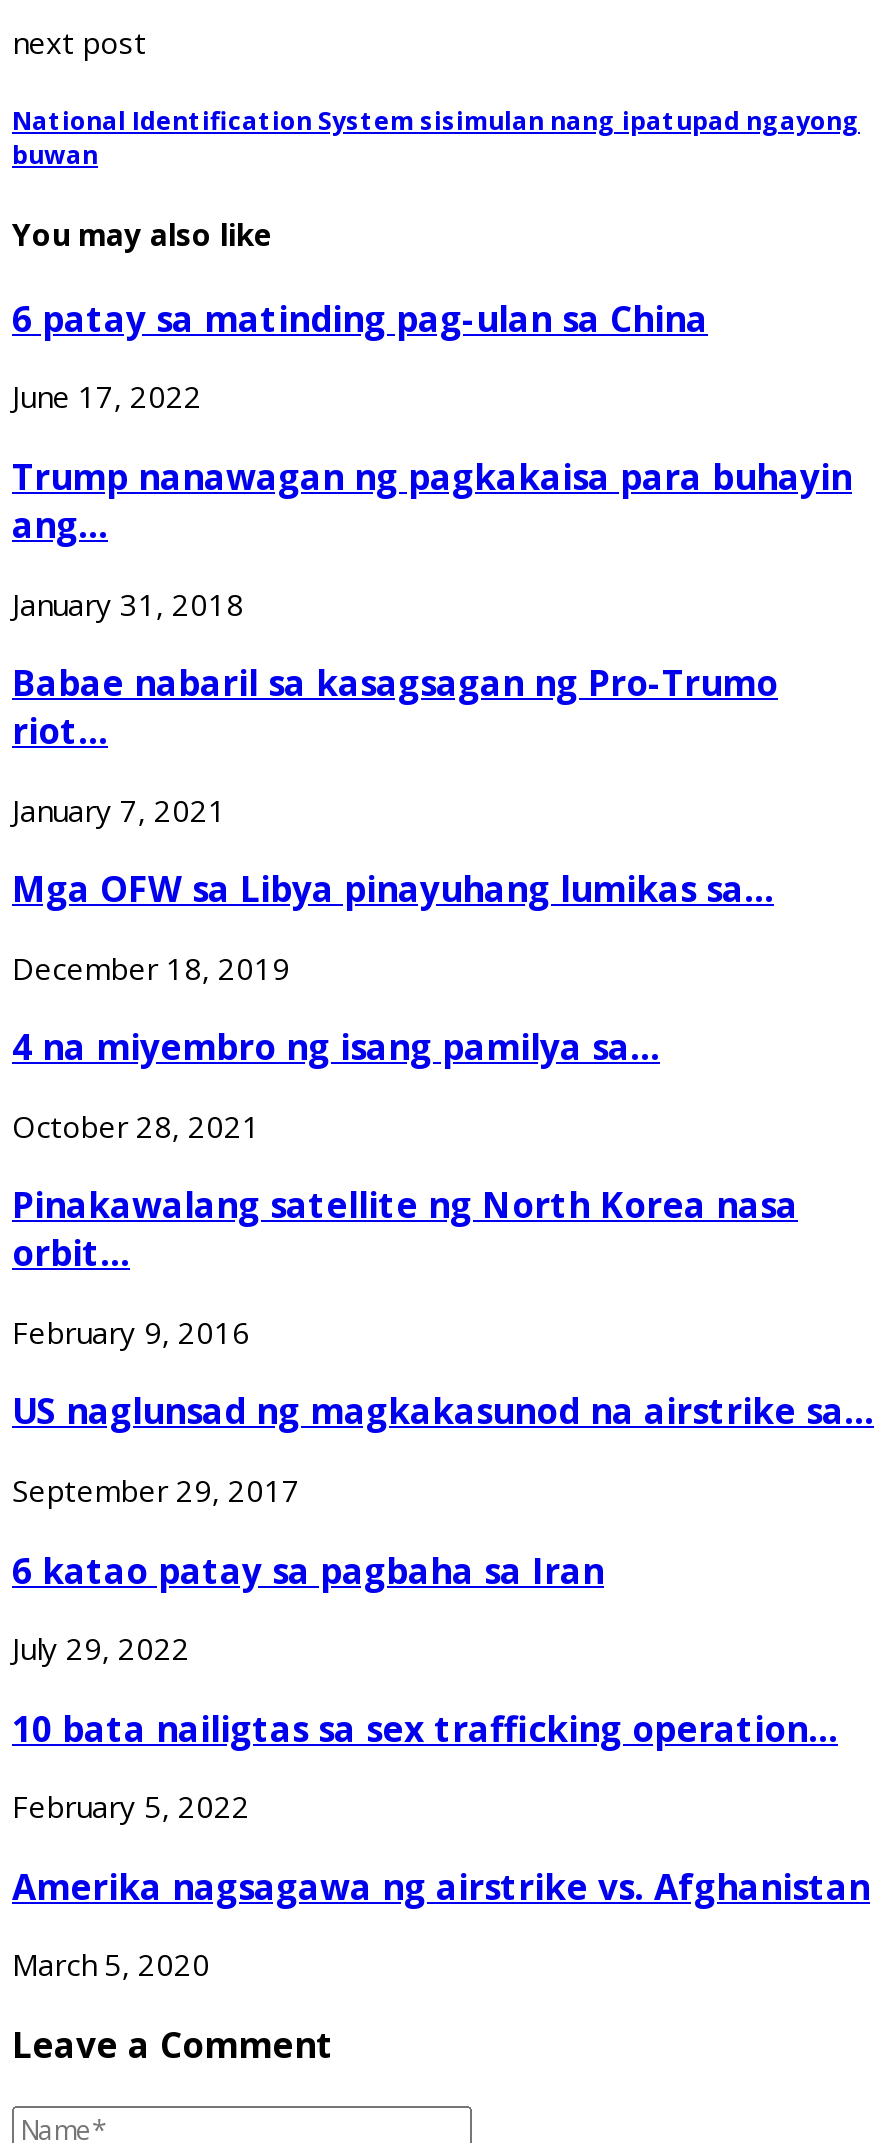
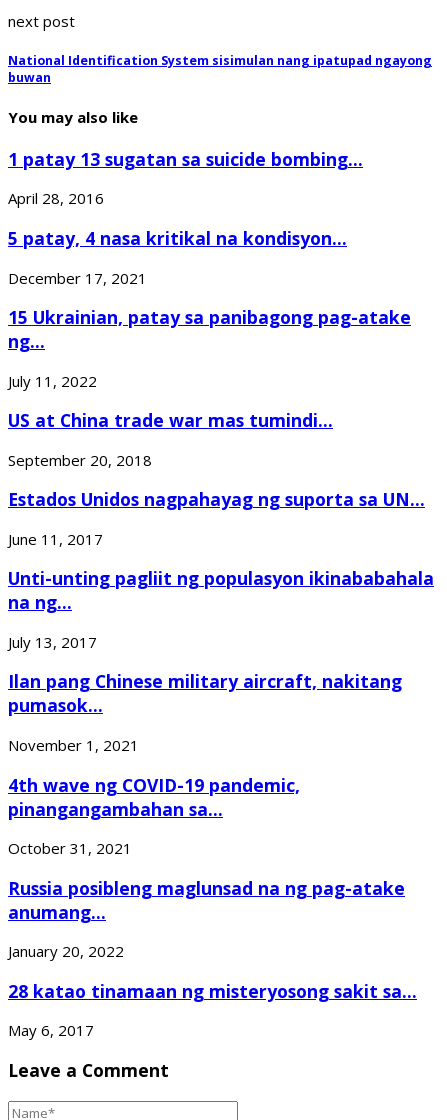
[12,294,708,342] 6 patay sa matinding pag-ulan sa China -> [8,147,363,171] 1 patay 13 sugatan sa suicide bombing...
[12,377,202,417] June 17, 2022 -> [8,188,104,208] April 28, 2016
[12,452,852,548] Trump nanawagan ng pagkakaisa para buhayin | ang... -> [8,226,347,250] 5 patay, 4 nasa kritikal na kondisyon...
[12,583,244,623] January 31, 2018 -> [8,267,147,287] December 17, 2021
[12,658,778,754] Babae nabaril sa kasagsagan ng Pro-Trumo | riot... -> [8,305,411,353] 15 Ukrainian, patay sa panibagong pag-atake | ng...
[12,789,226,829] January 7, 2021 -> [8,371,97,391] July 11, 2022
[12,864,774,912] Mga OFW sa Libya pinayuhang lumikas sa... -> [8,408,333,432] US at China trade war mas tumindi...
[12,947,290,987] December 18, 2019 -> [8,450,152,470] September 20, 2018
[12,1023,660,1071] 4 na miyembro ng isang pamilya sa... -> [8,487,425,511] Estados Unidos nagpahayag ng suporta sa UN...
[12,1106,260,1146] October 28, 2021 -> [8,529,103,549] June 11, 2017
[12,1181,798,1277] Pinakawalang satellite ng North Korea nasa | orbit... -> [8,566,434,614] Unti-unting pagliit ng populasyon ikinababahala | na ng...
[12,1312,250,1352] February 9, 2016 -> [8,632,97,652] July 13, 2017
[12,1387,874,1435] US naglunsad ng magkakasunod na airstrike sa... -> [8,669,402,717] Ilan pang Chinese military aircraft, nakitang | pumasok...
[12,1470,300,1510] September 29, 2017 -> [8,735,139,755] November 1, 2021
[12,1545,604,1593] 6 katao patay sa pagbaha sa Iran -> [8,773,300,821] 4th wave ng COVID-19 pandemic, | pinangangambahan sa...
[12,1628,190,1668] July 29, 2022 -> [8,838,132,858] October 31, 2021
[12,1703,838,1751] 10 bata nailigtas sa sex trafficking operation... -> [8,876,405,924] Russia posibleng maglunsad na ng pag-atake | anumang...
[12,1786,250,1826] February 5, 2022 -> [8,941,124,961] January 20, 2022
[12,1862,870,1910] Amerika nagsagawa ng airstrike vs. Afghanistan -> [8,979,417,1003] 28 katao tinamaan ng misteryosong sakit sa...
[12,1945,210,1985] March 5, 2020 -> [8,1020,94,1040] May 6, 2017

